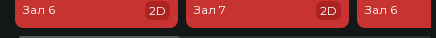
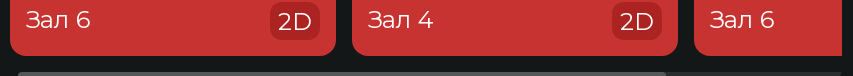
[149,1,226,17] 2D Зал 7 -> [278,3,434,35] 2D Зал 4

